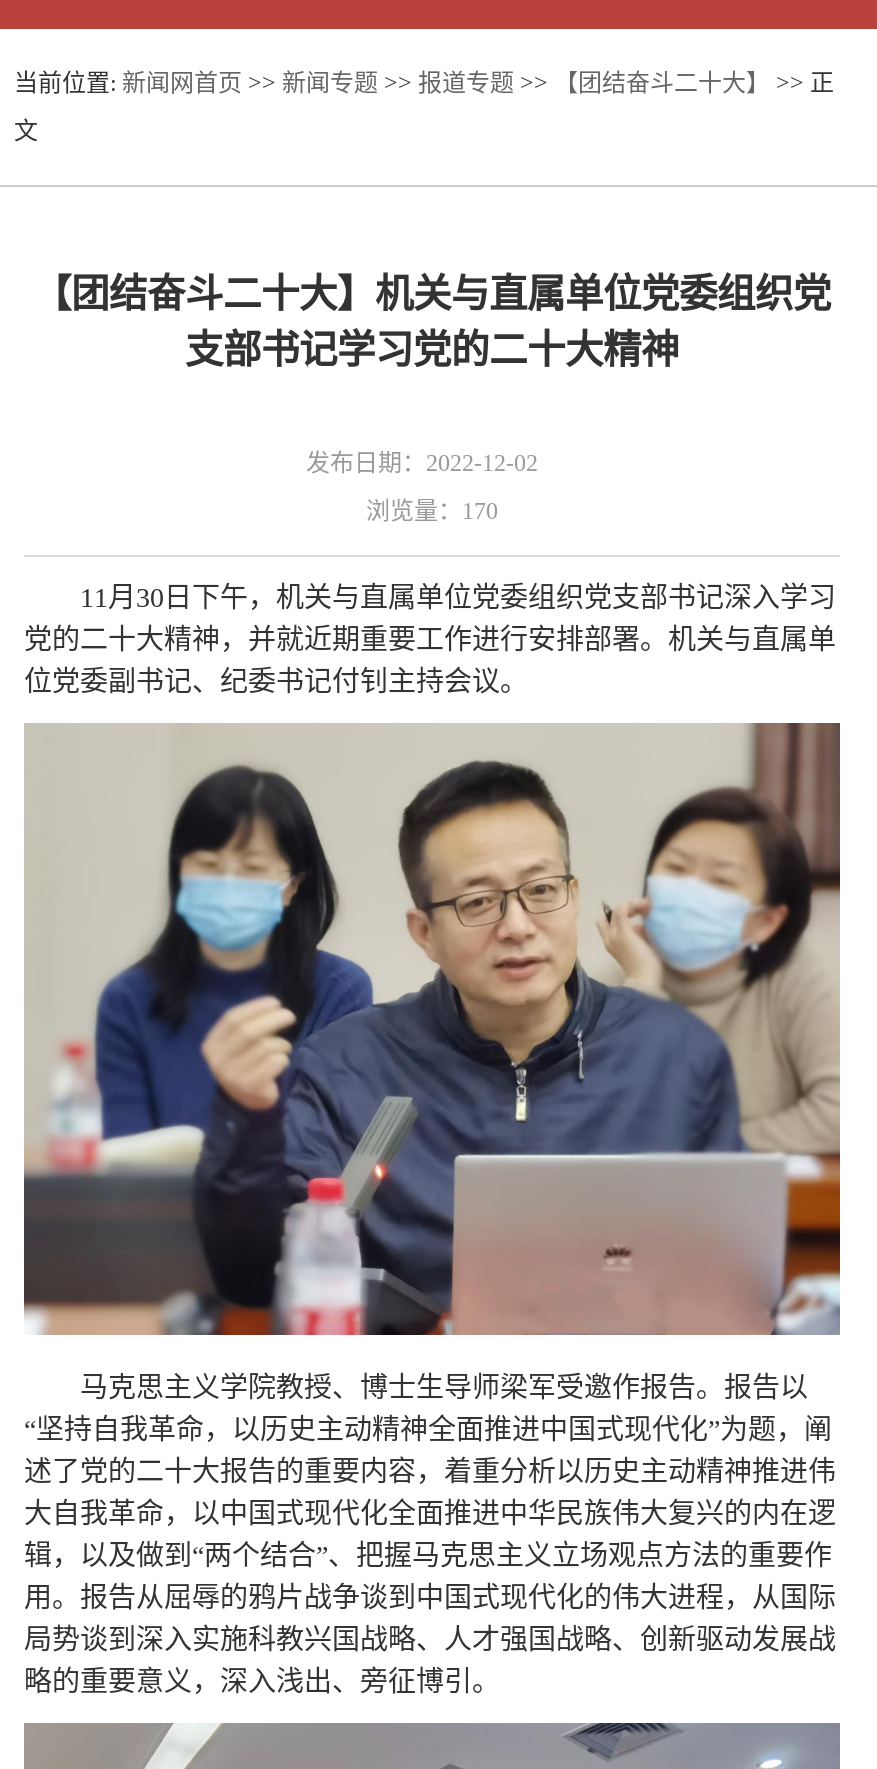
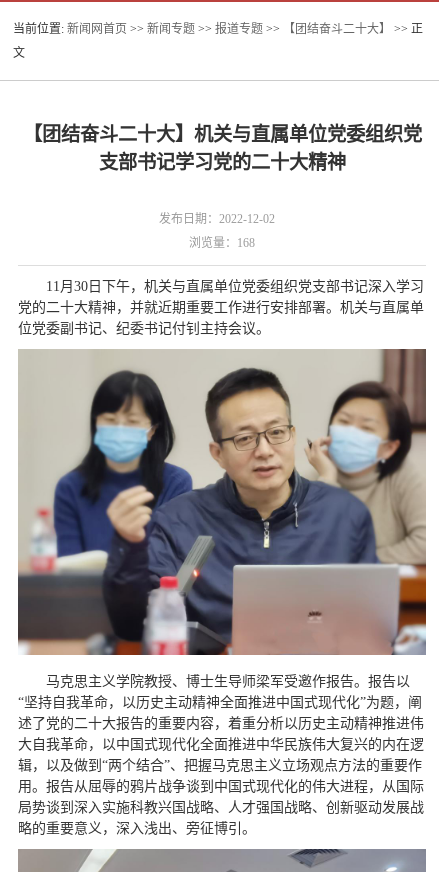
[366,497,498,525] 浏览量：170 -> [189,236,255,250] 浏览量：168

